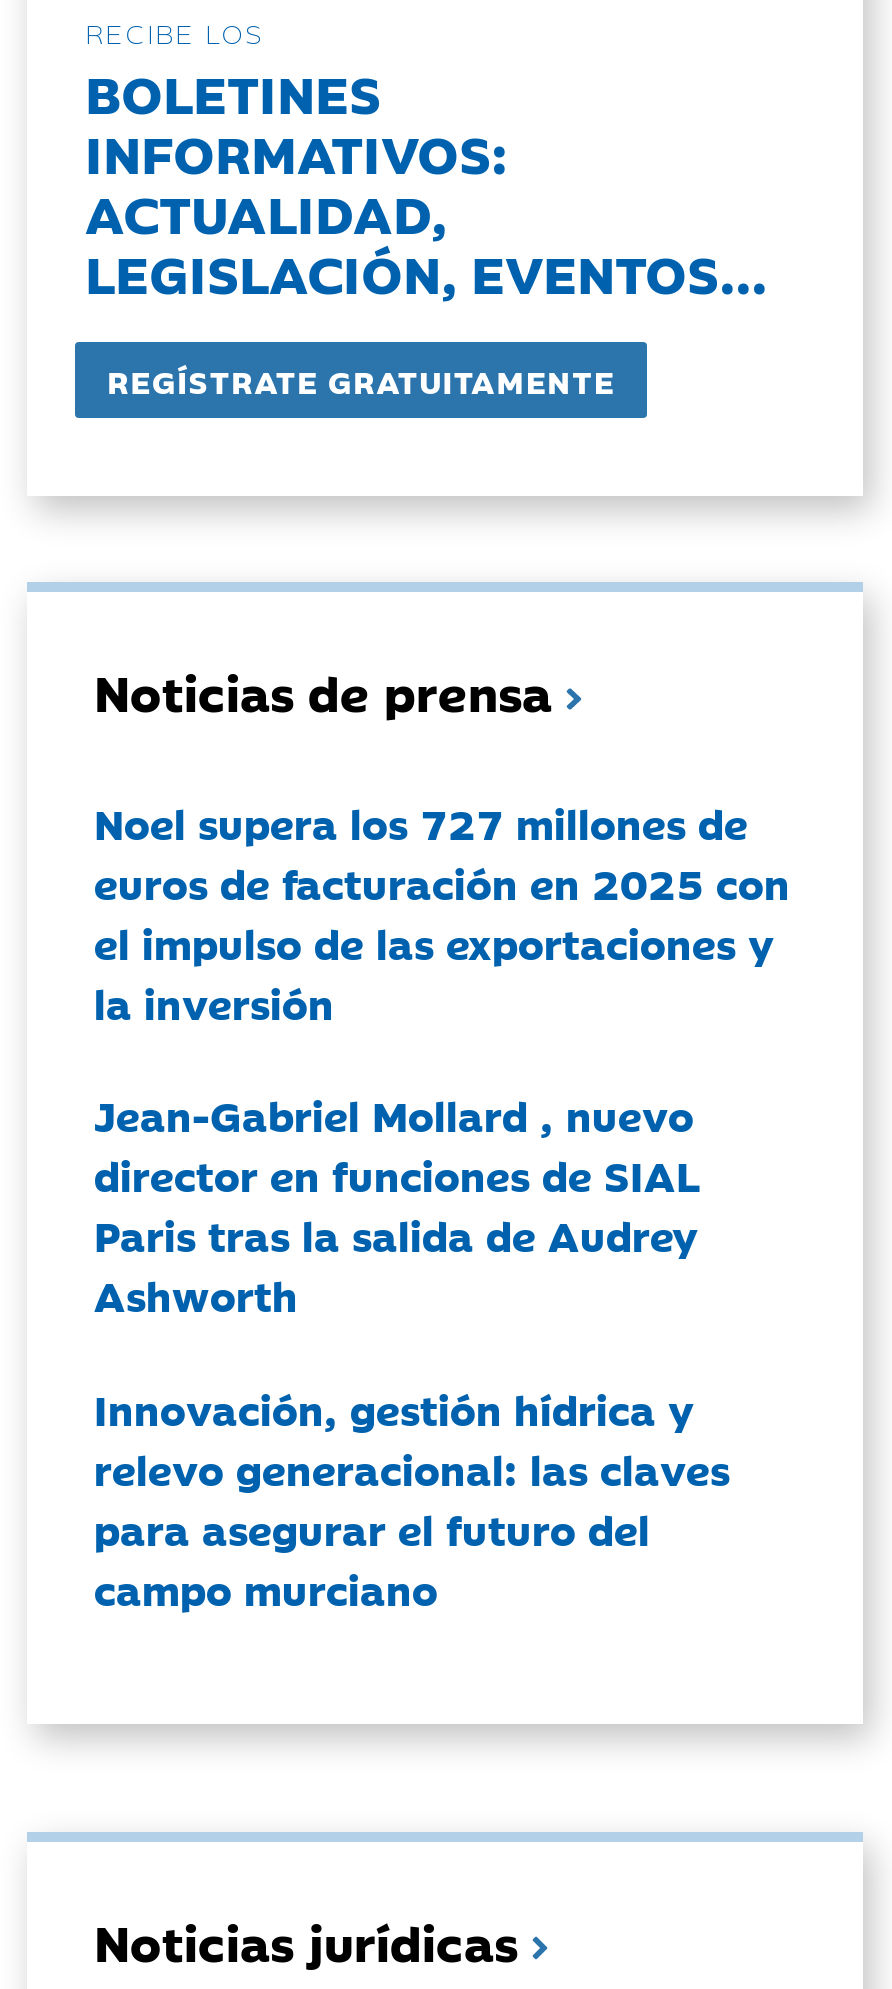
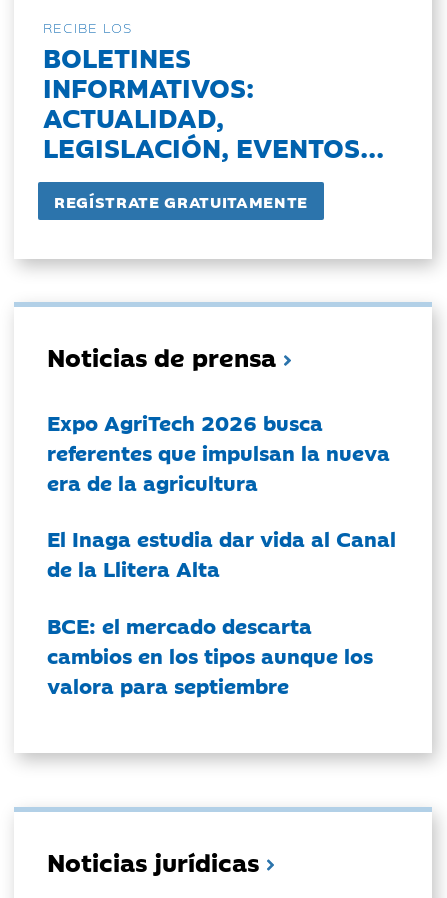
[94,791,790,1031] Noel supera los 727 millones de | euros de facturación en 2025 con | el impulso de las exportaciones y | la inversión -> [47,407,390,497] Expo AgriTech 2026 busca | referentes que impulsan la nueva | era de la agricultura
[94,1084,700,1324] Jean-Gabriel Mollard , nuevo | director en funciones de SIAL | Paris tras la salida de Audrey | Ashworth -> [47,523,396,583] El Inaga estudia dar vida al Canal | de la Llitera Alta
[94,1378,730,1618] Innovación, gestión hídrica y | relevo generacional: las claves | para asegurar el futuro del | campo murciano -> [47,610,373,700] BCE: el mercado descarta | cambios en los tipos aunque los | valora para septiembre

